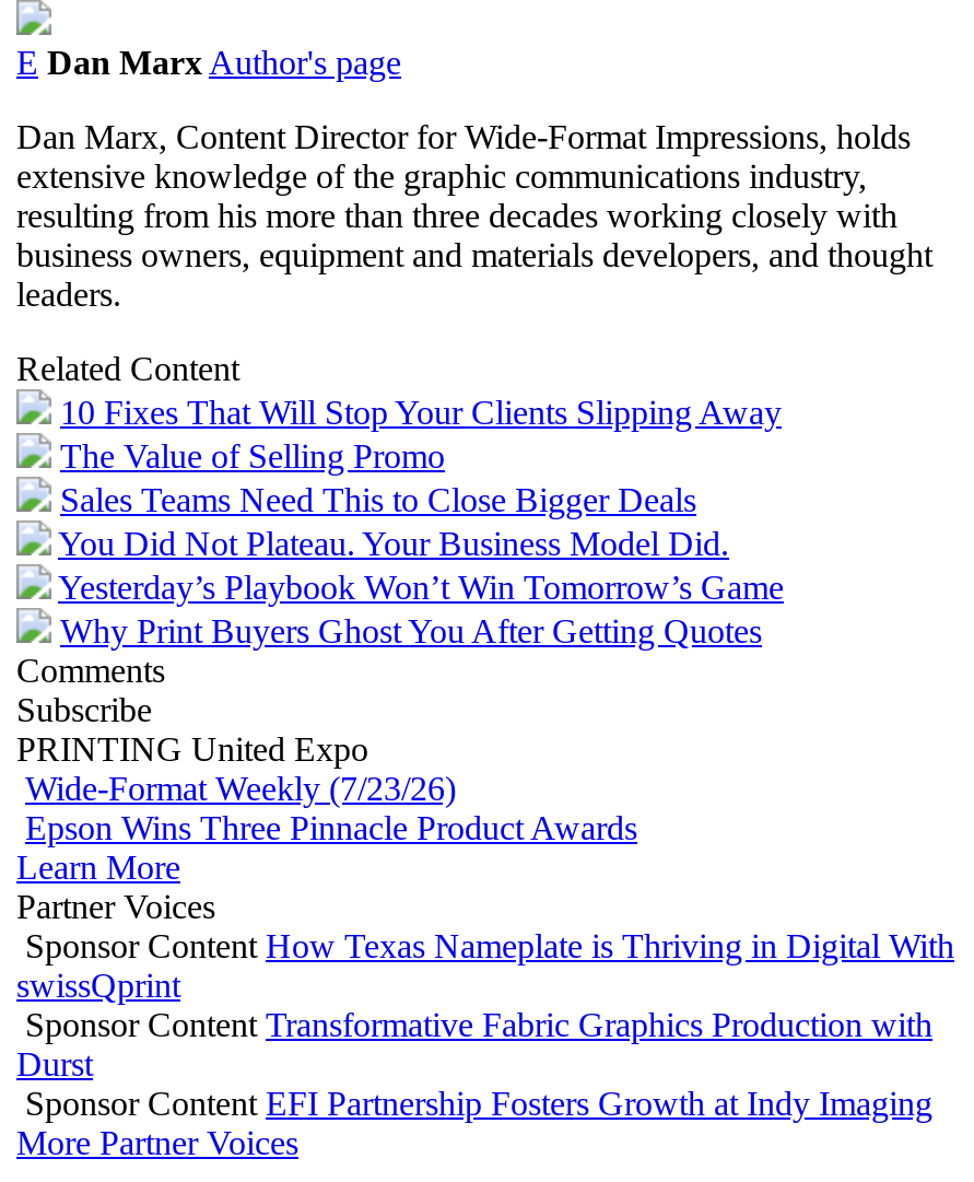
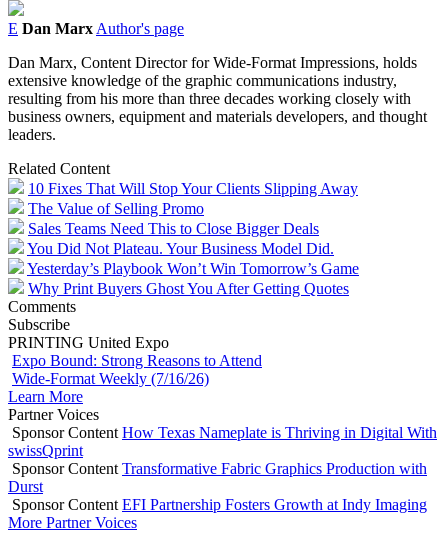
[25,770,637,846] Wide-Format Weekly (7/23/26) | Epson Wins Three Pinnacle Product Awards -> [12,352,262,387] Expo Bound: Strong Reasons to Attend | Wide-Format Weekly (7/16/26)

